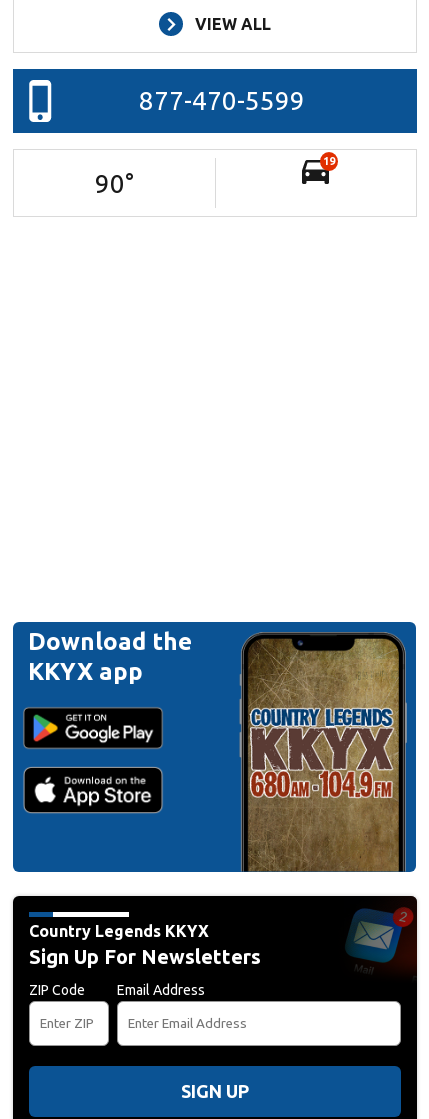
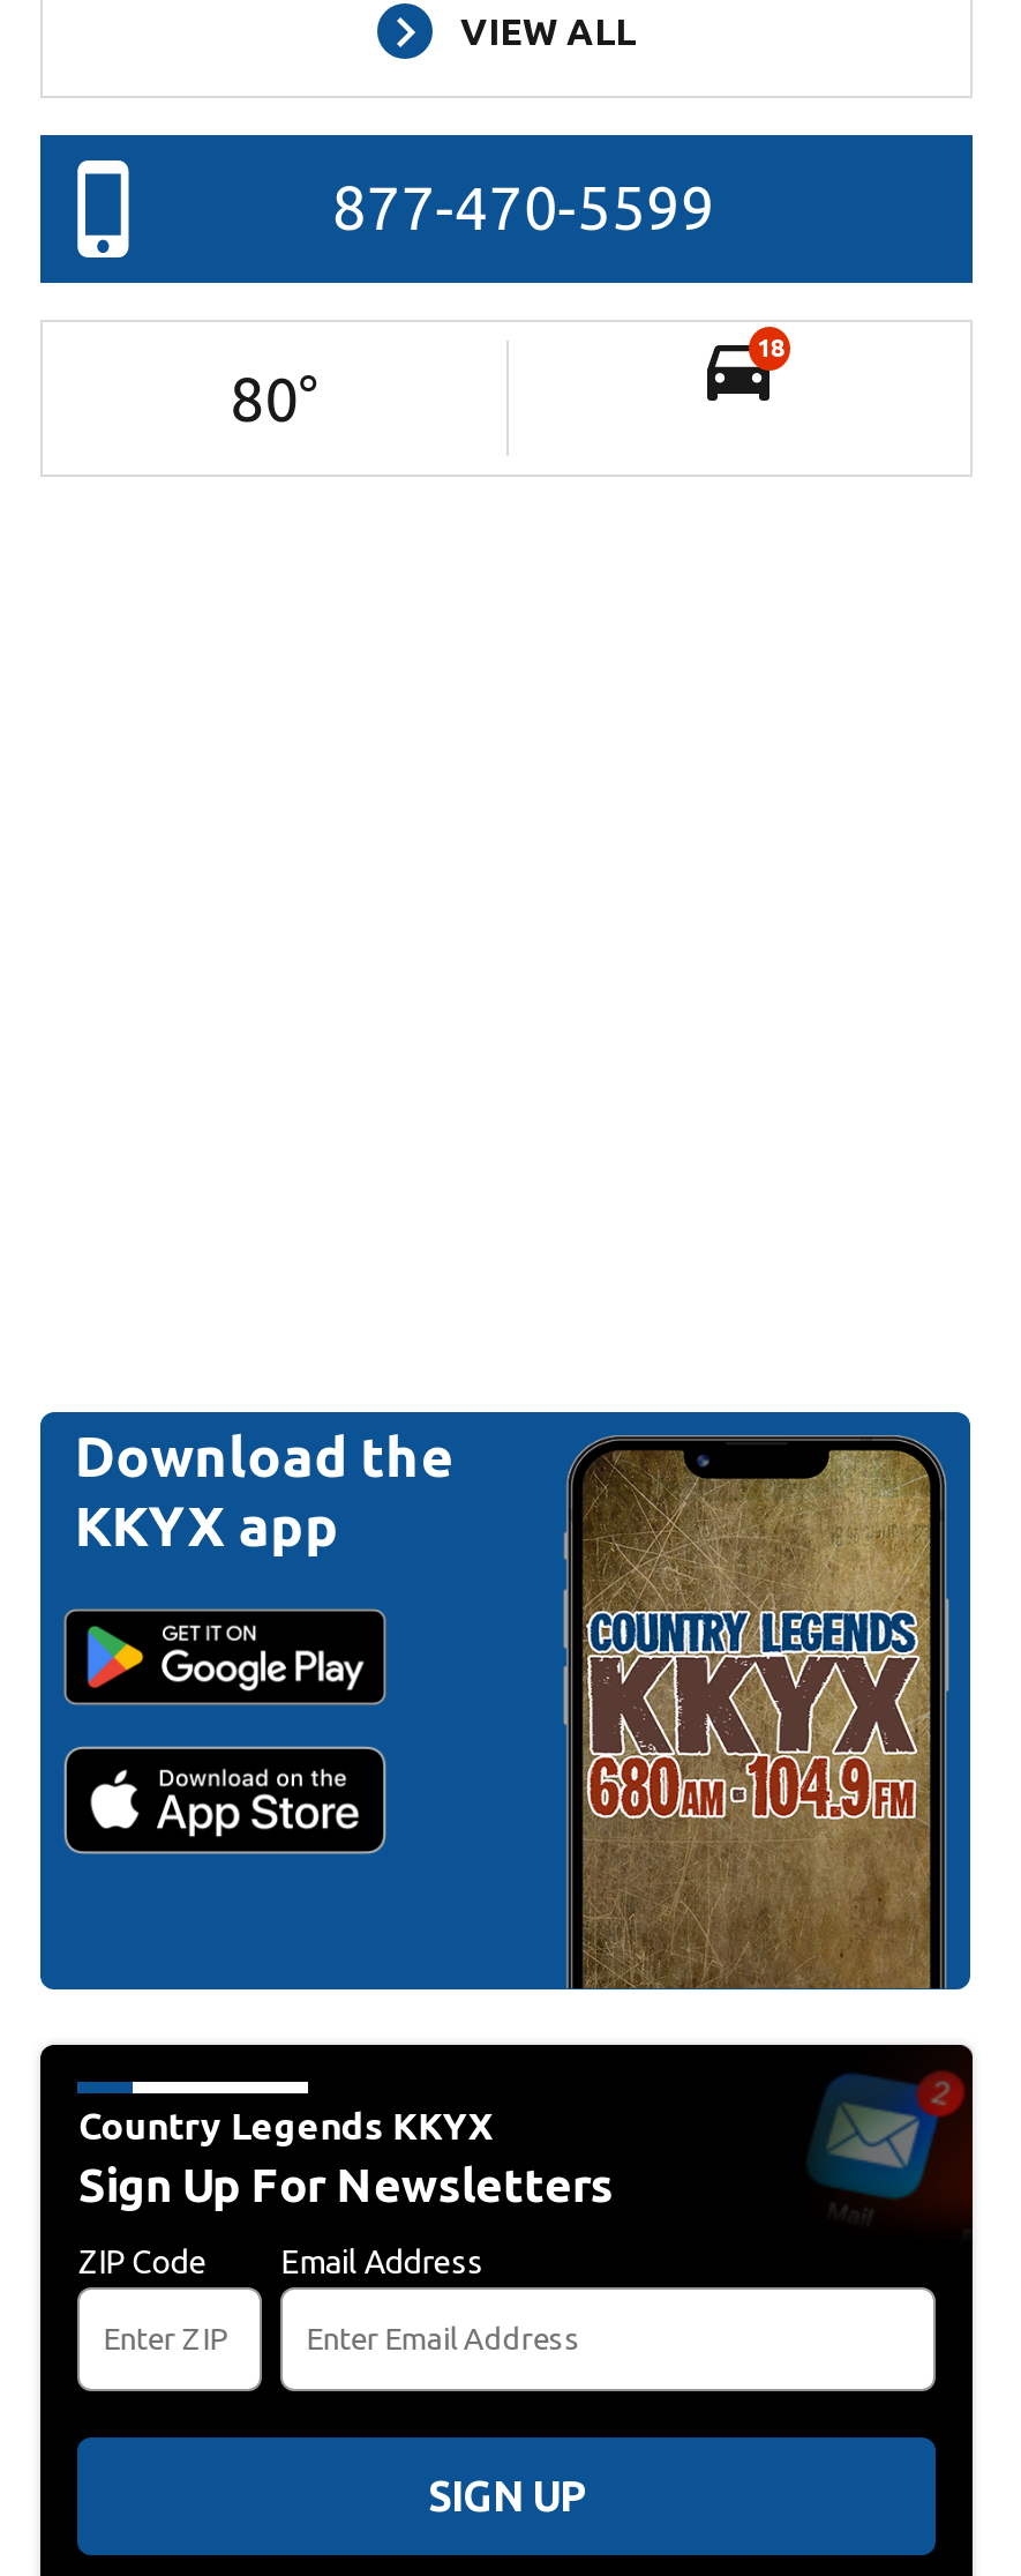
[323,155,335,167] 19 -> [757,334,784,362] 18
[95,168,134,197] 90° -> [230,365,320,432] 80°

